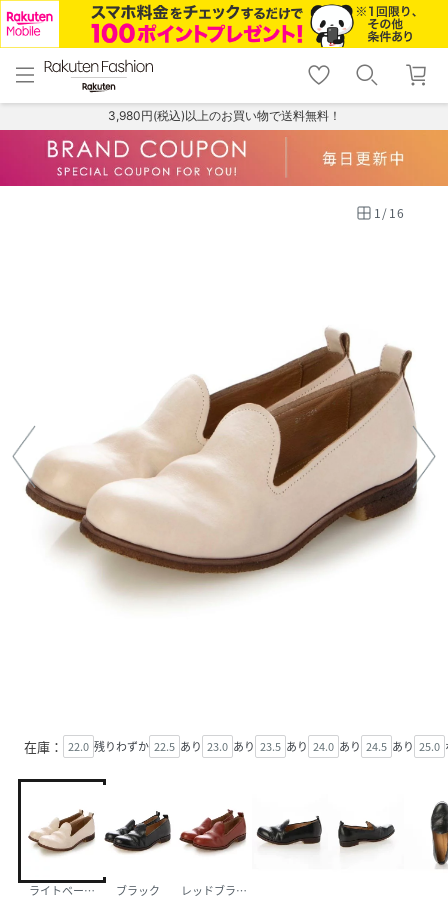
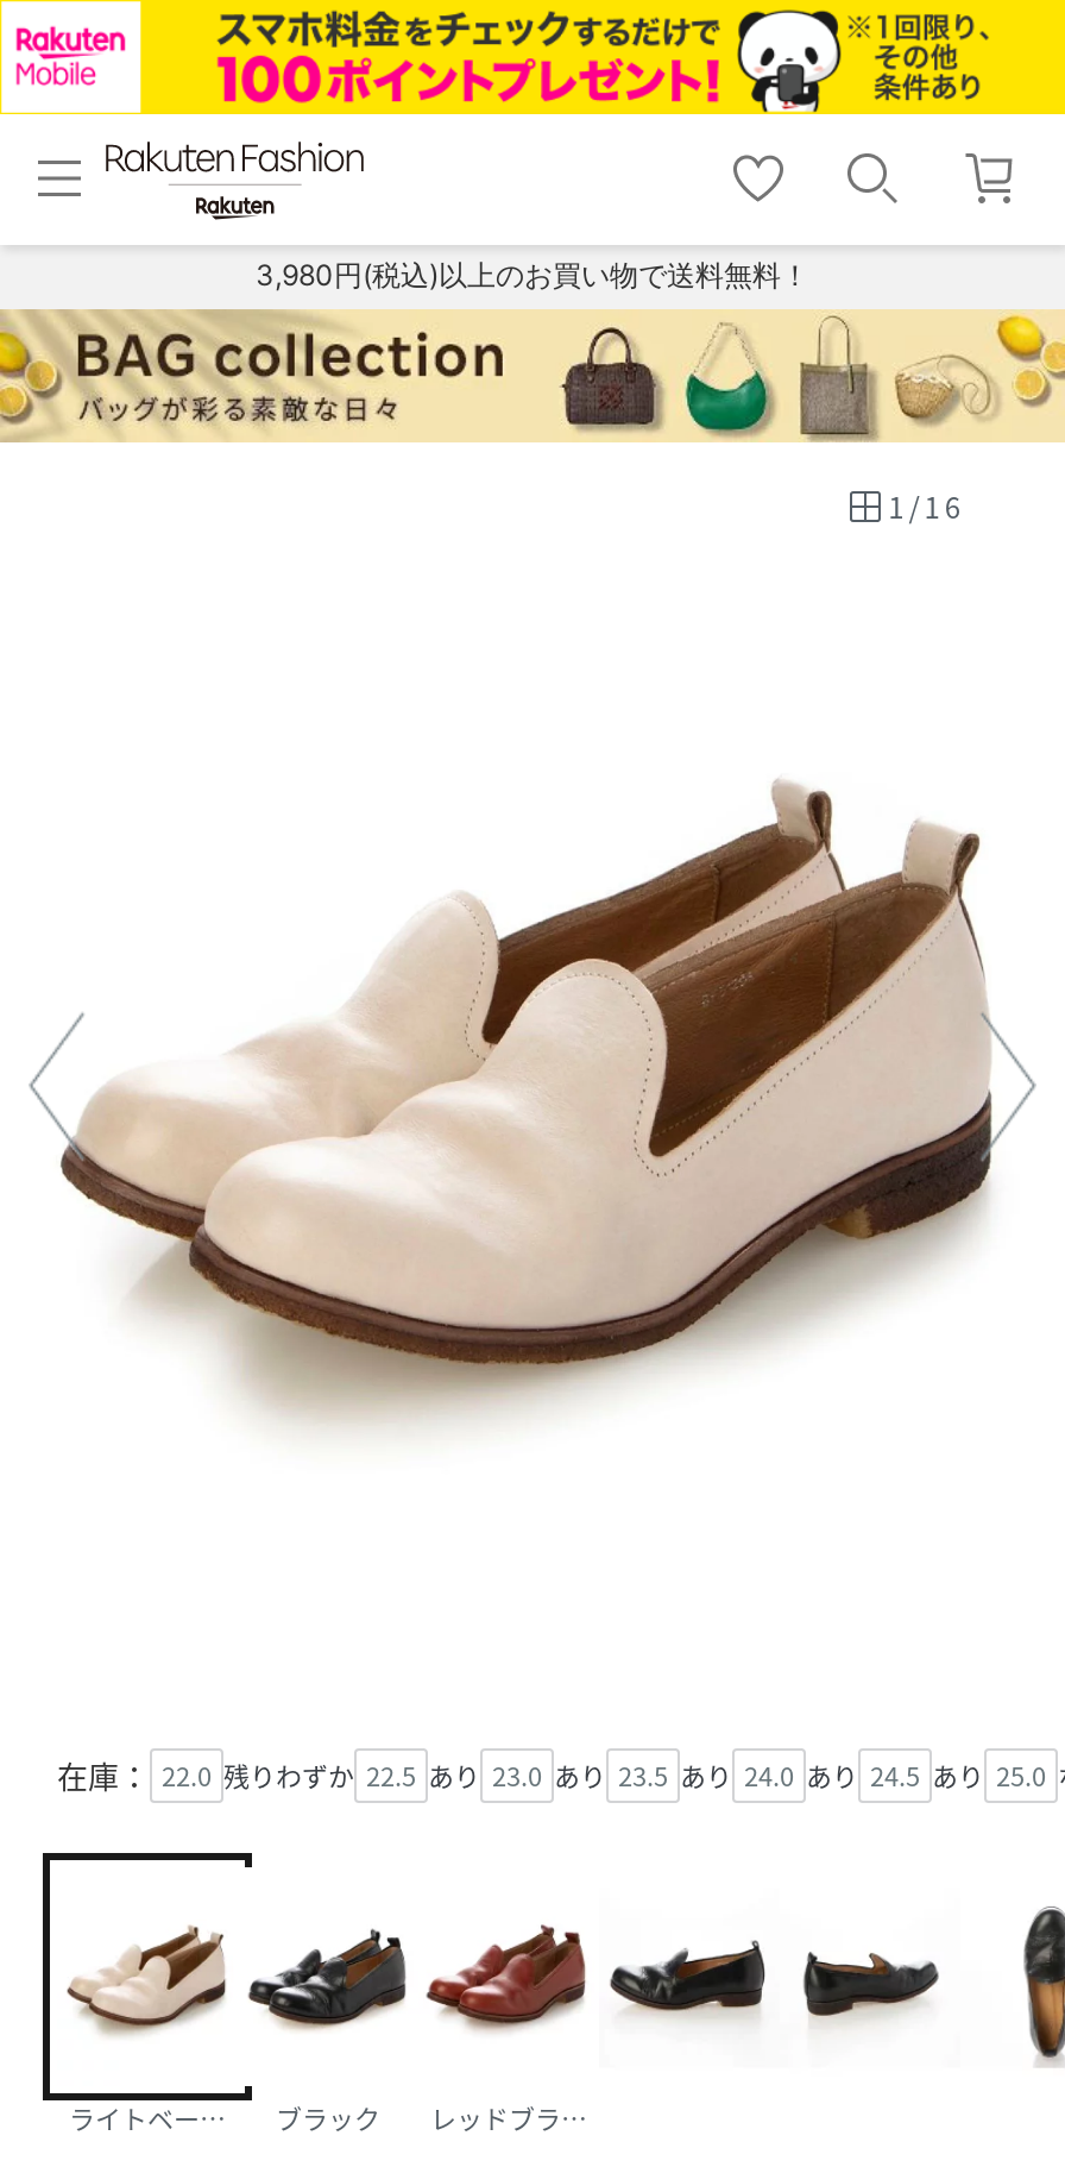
[3,129,445,187] [image] -> [7,309,1058,442] [image]

